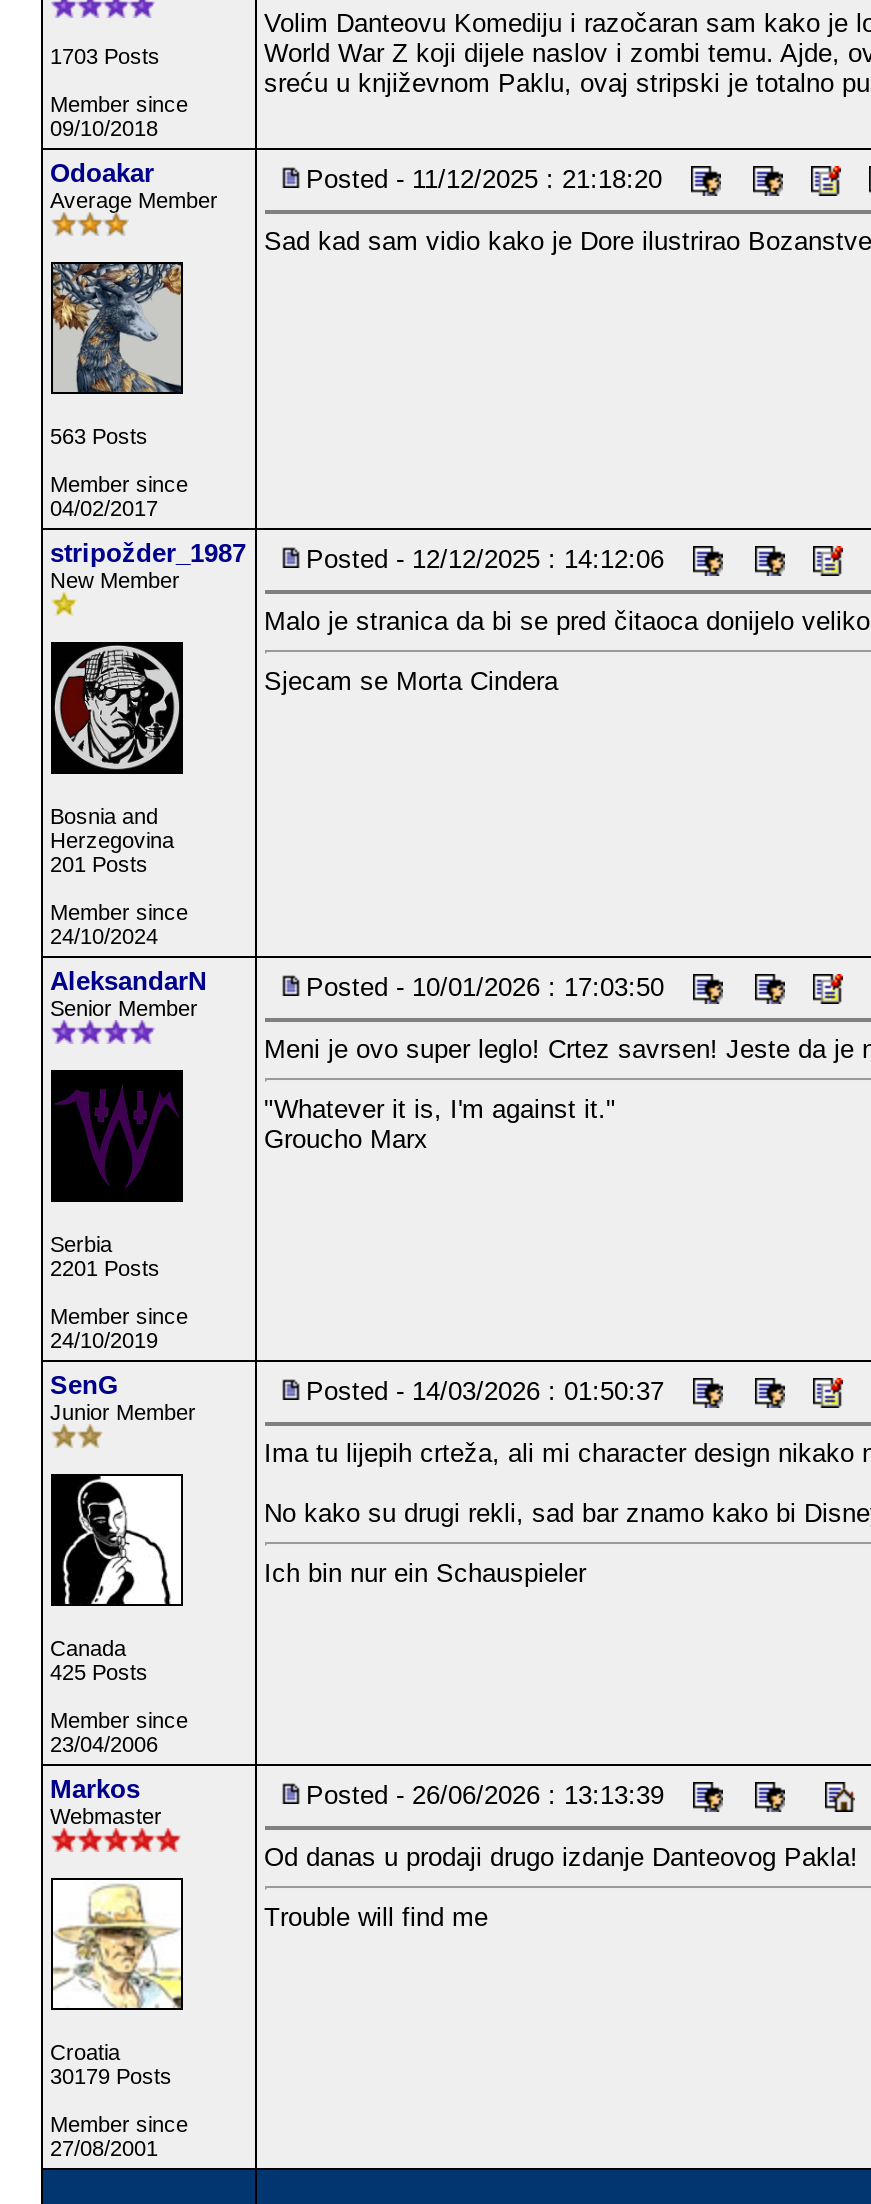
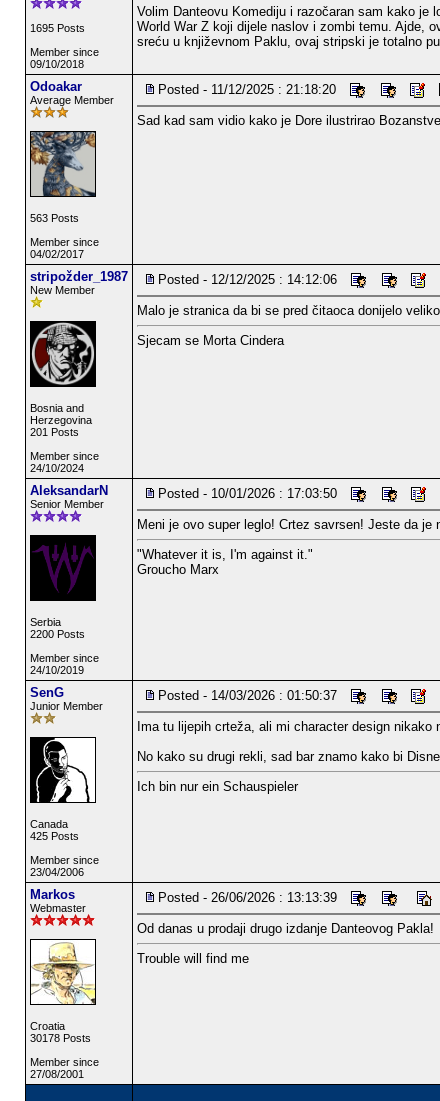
[50,45,160,69] 1703 Posts -> [29,22,84,34] 1695 Posts
[50,1257,160,1281] 2201 Posts -> [29,628,84,640] 2200 Posts
[50,2065,172,2089] 30179 Posts -> [29,1032,90,1044] 30178 Posts

